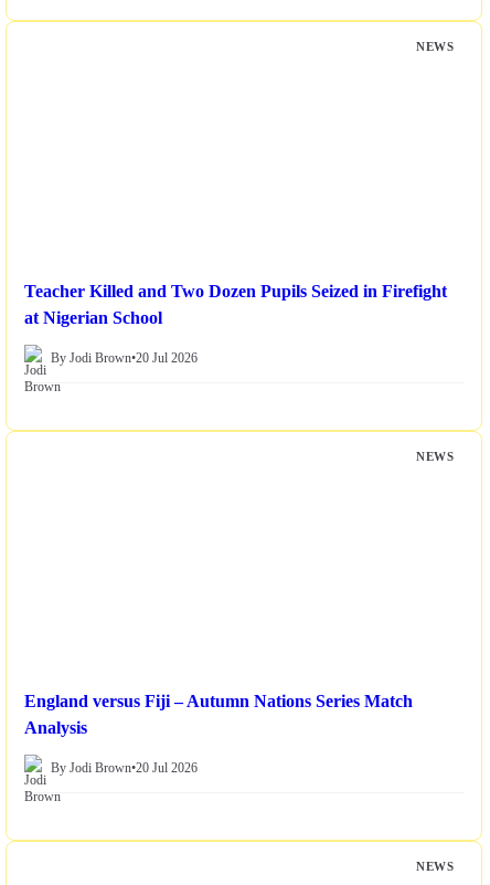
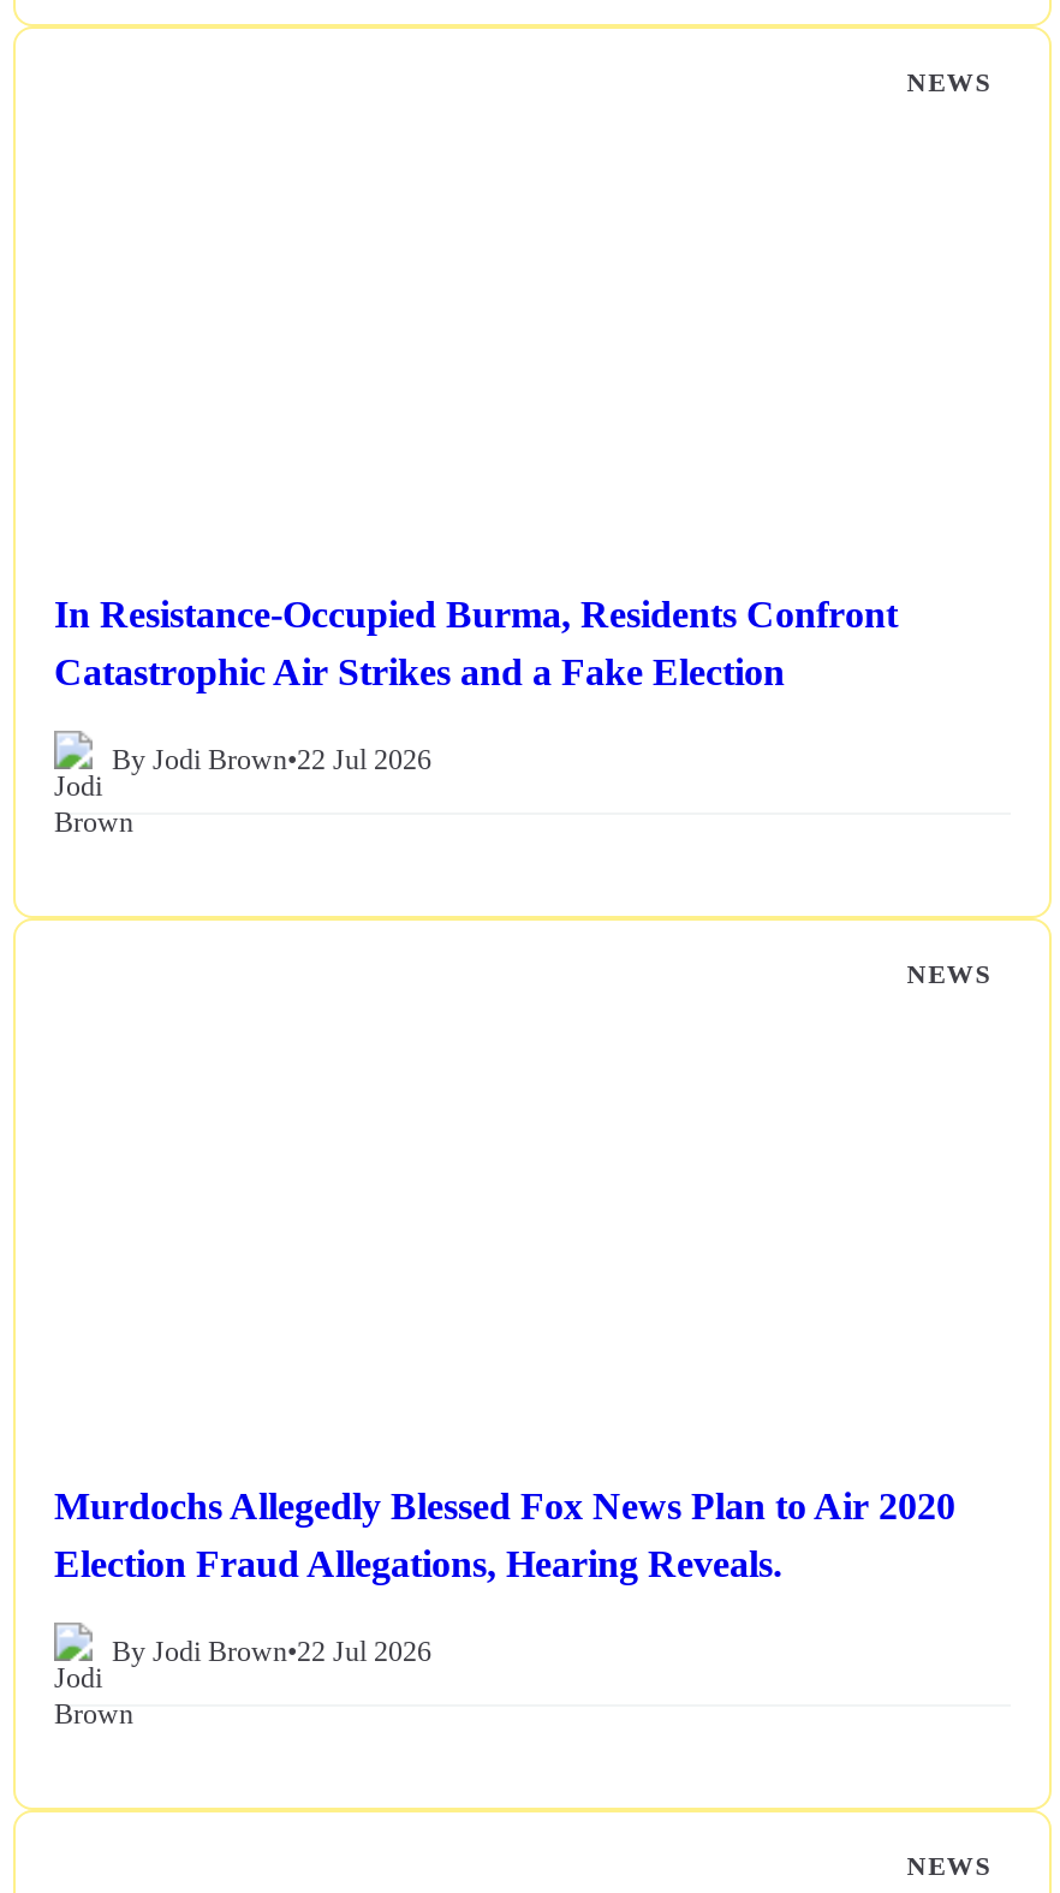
[24,282,447,327] Teacher Killed and Two Dozen Pupils Seized in Firefight | at Nigerian School -> [54,594,898,693] In Resistance-Occupied Burma, Residents Confront | Catastrophic Air Strikes and a Fake Election
[51,350,198,365] By Jodi Brown•20 Jul 2026 -> [112,742,431,775] By Jodi Brown•22 Jul 2026
[24,692,413,737] England versus Fiji – Autumn Nations Series Match | Analysis -> [54,1486,955,1584] Murdochs Allegedly Blessed Fox News Plan to Air 2020 | Election Fraud Allegations, Hearing Reveals.
[51,760,198,775] By Jodi Brown•20 Jul 2026 -> [112,1634,431,1667] By Jodi Brown•22 Jul 2026

